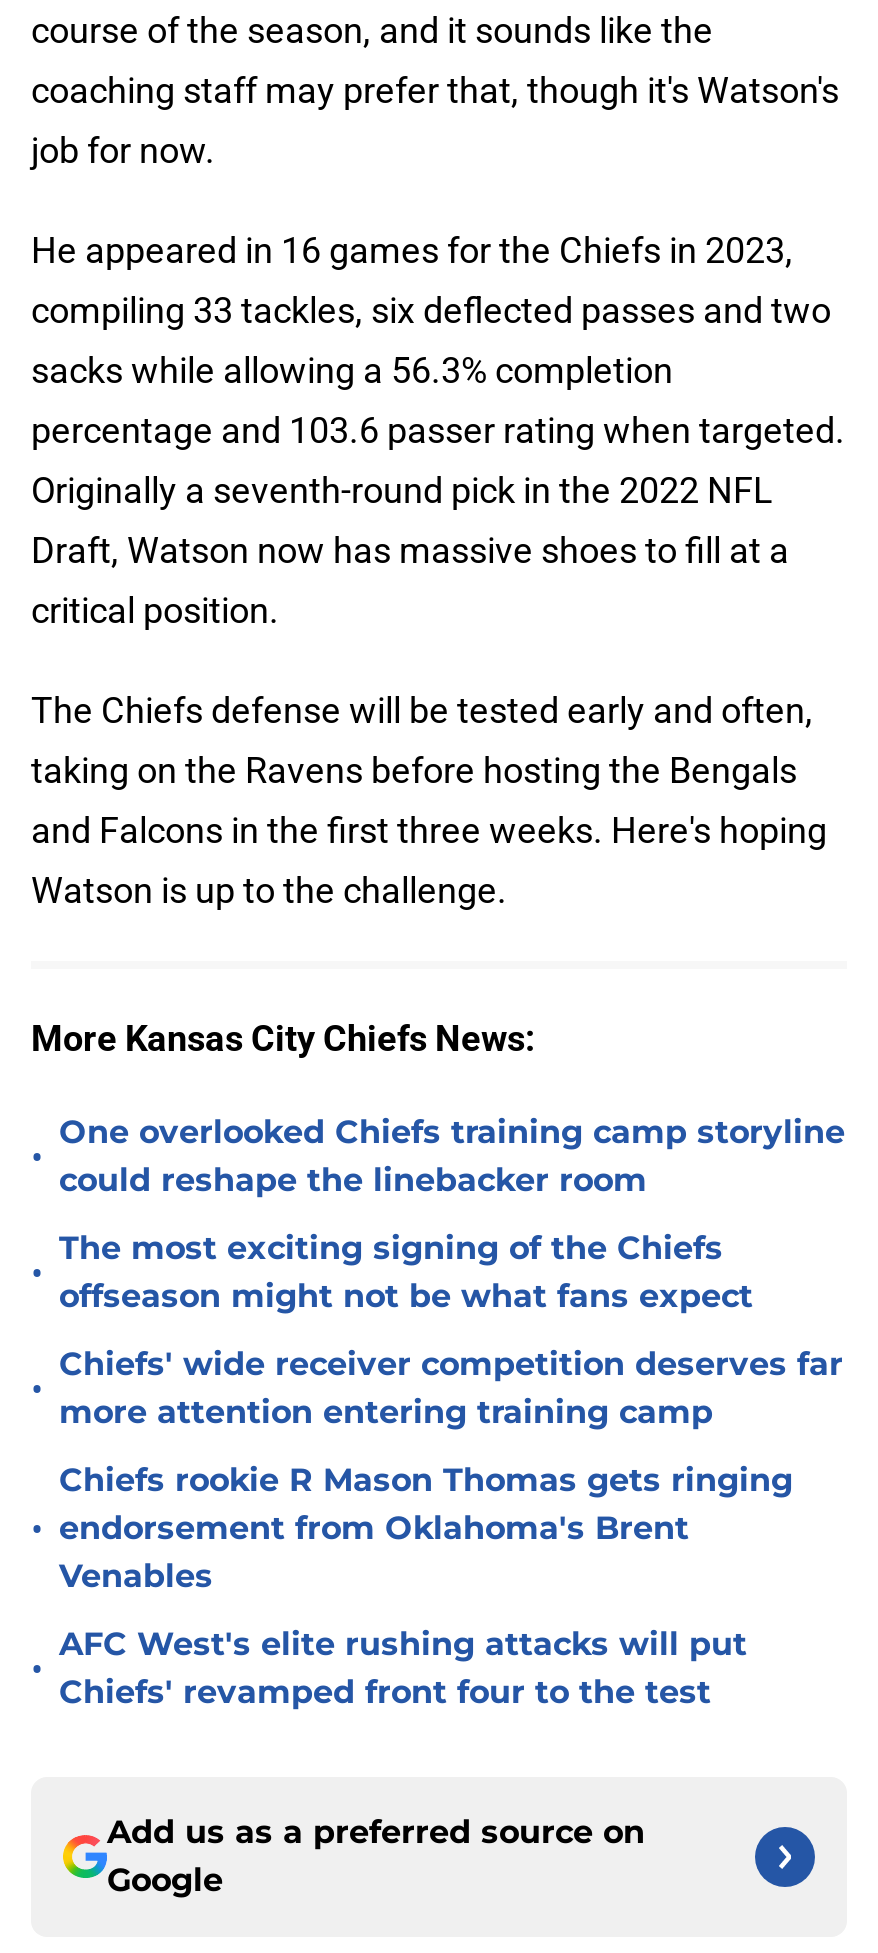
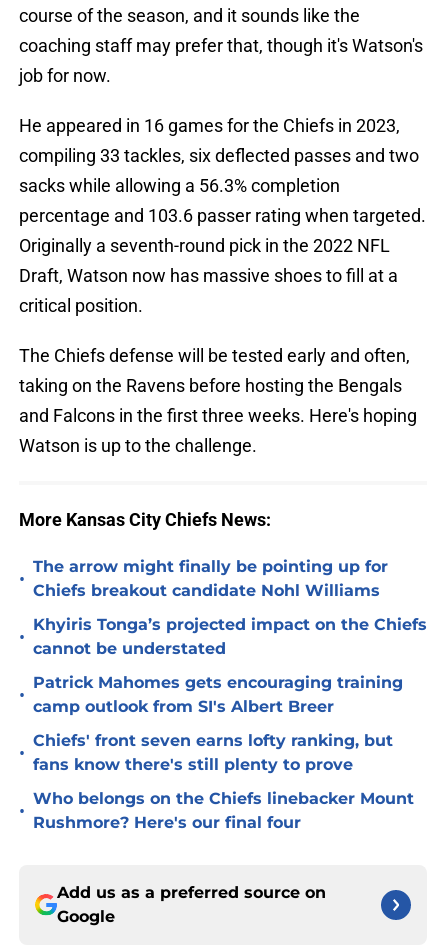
[59,1113,845,1199] One overlooked Chiefs training camp storyline | could reshape the linebacker room -> [33,557,388,600] The arrow might finally be pointing up for | Chiefs breakout candidate Nohl Williams
[59,1229,753,1315] The most exciting signing of the Chiefs | offseason might not be what fans expect -> [33,615,427,658] Khyiris Tonga’s projected impact on the Chiefs | cannot be understated
[59,1345,843,1431] Chiefs' wide receiver competition deserves far | more attention entering training camp -> [33,673,403,716] Patrick Mahomes gets encouraging training | camp outlook from SI's Albert Breer
[59,1461,793,1595] Chiefs rookie R Mason Thomas gets ringing | endorsement from Oklahoma's Brent | Venables -> [33,731,393,774] Chiefs' front seven earns lofty ranking, but | fans know there's still plenty to prove
[59,1625,747,1711] AFC West's elite rushing attacks will put | Chiefs' revamped front four to the test -> [33,789,414,832] Who belongs on the Chiefs linebacker Mount | Rushmore? Here's our final four

